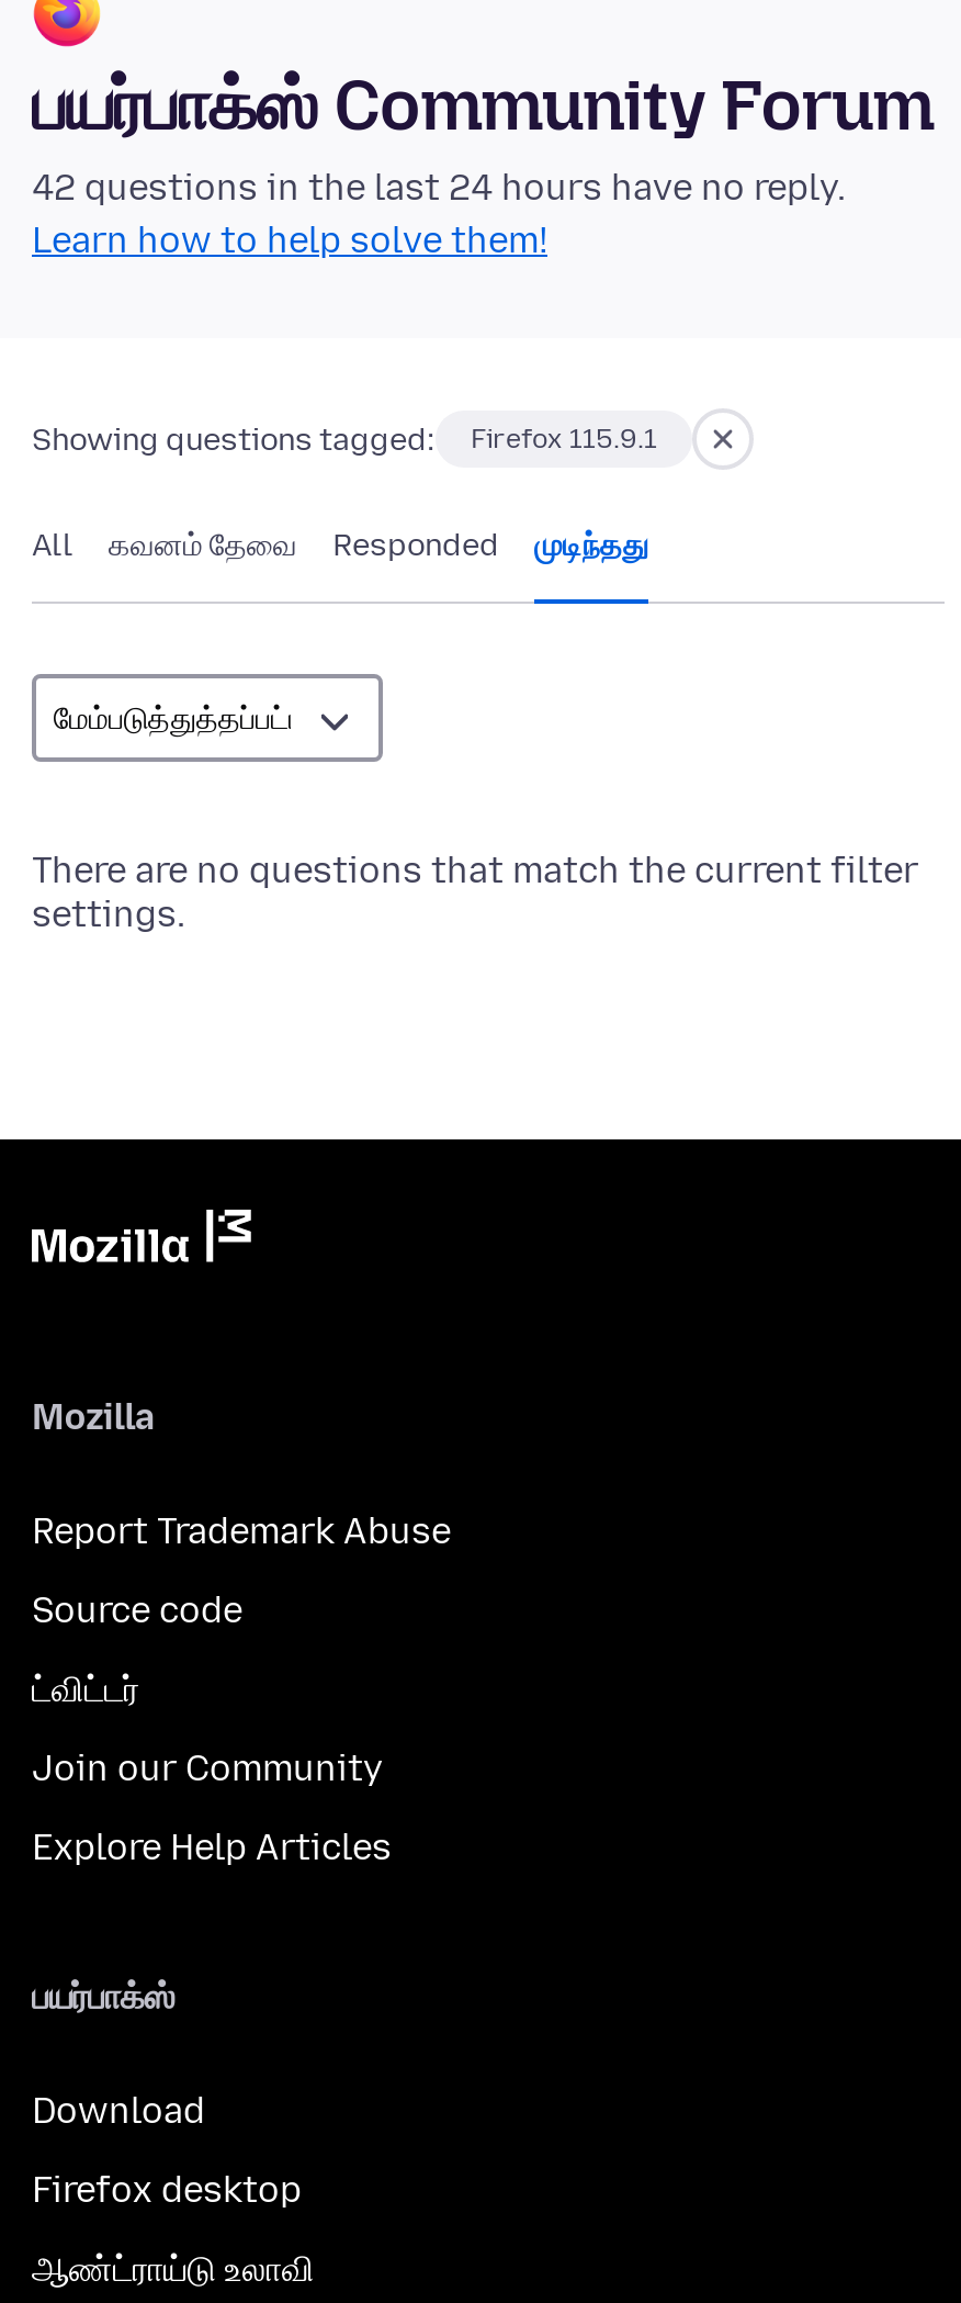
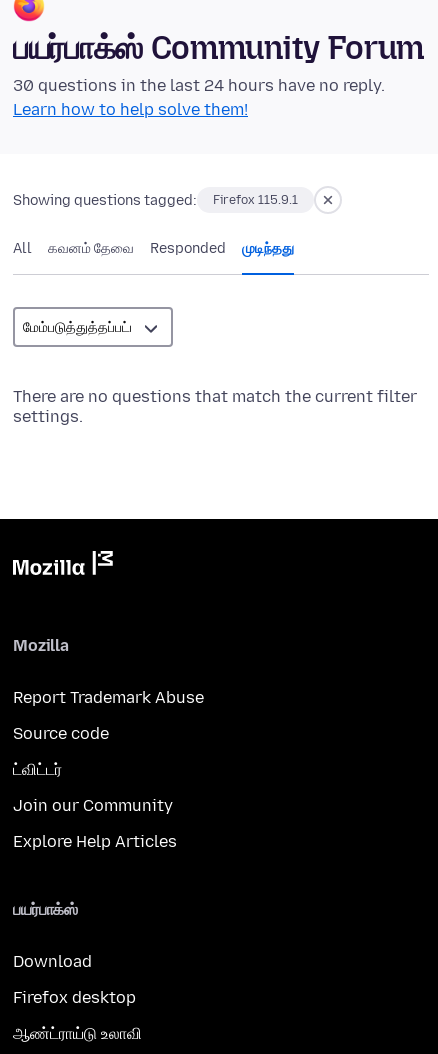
[32,168,846,210] 42 questions in the last 24 hours have no reply. -> [13,76,385,95] 30 questions in the last 24 hours have no reply.

